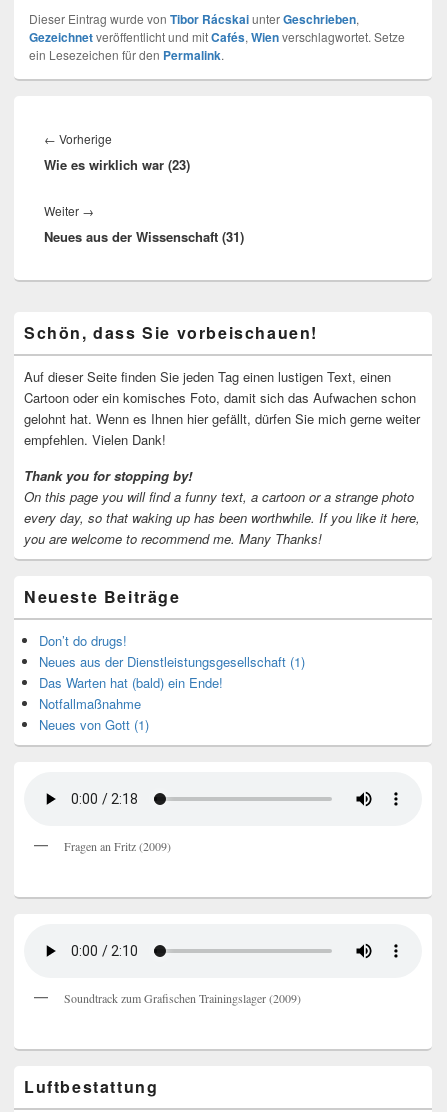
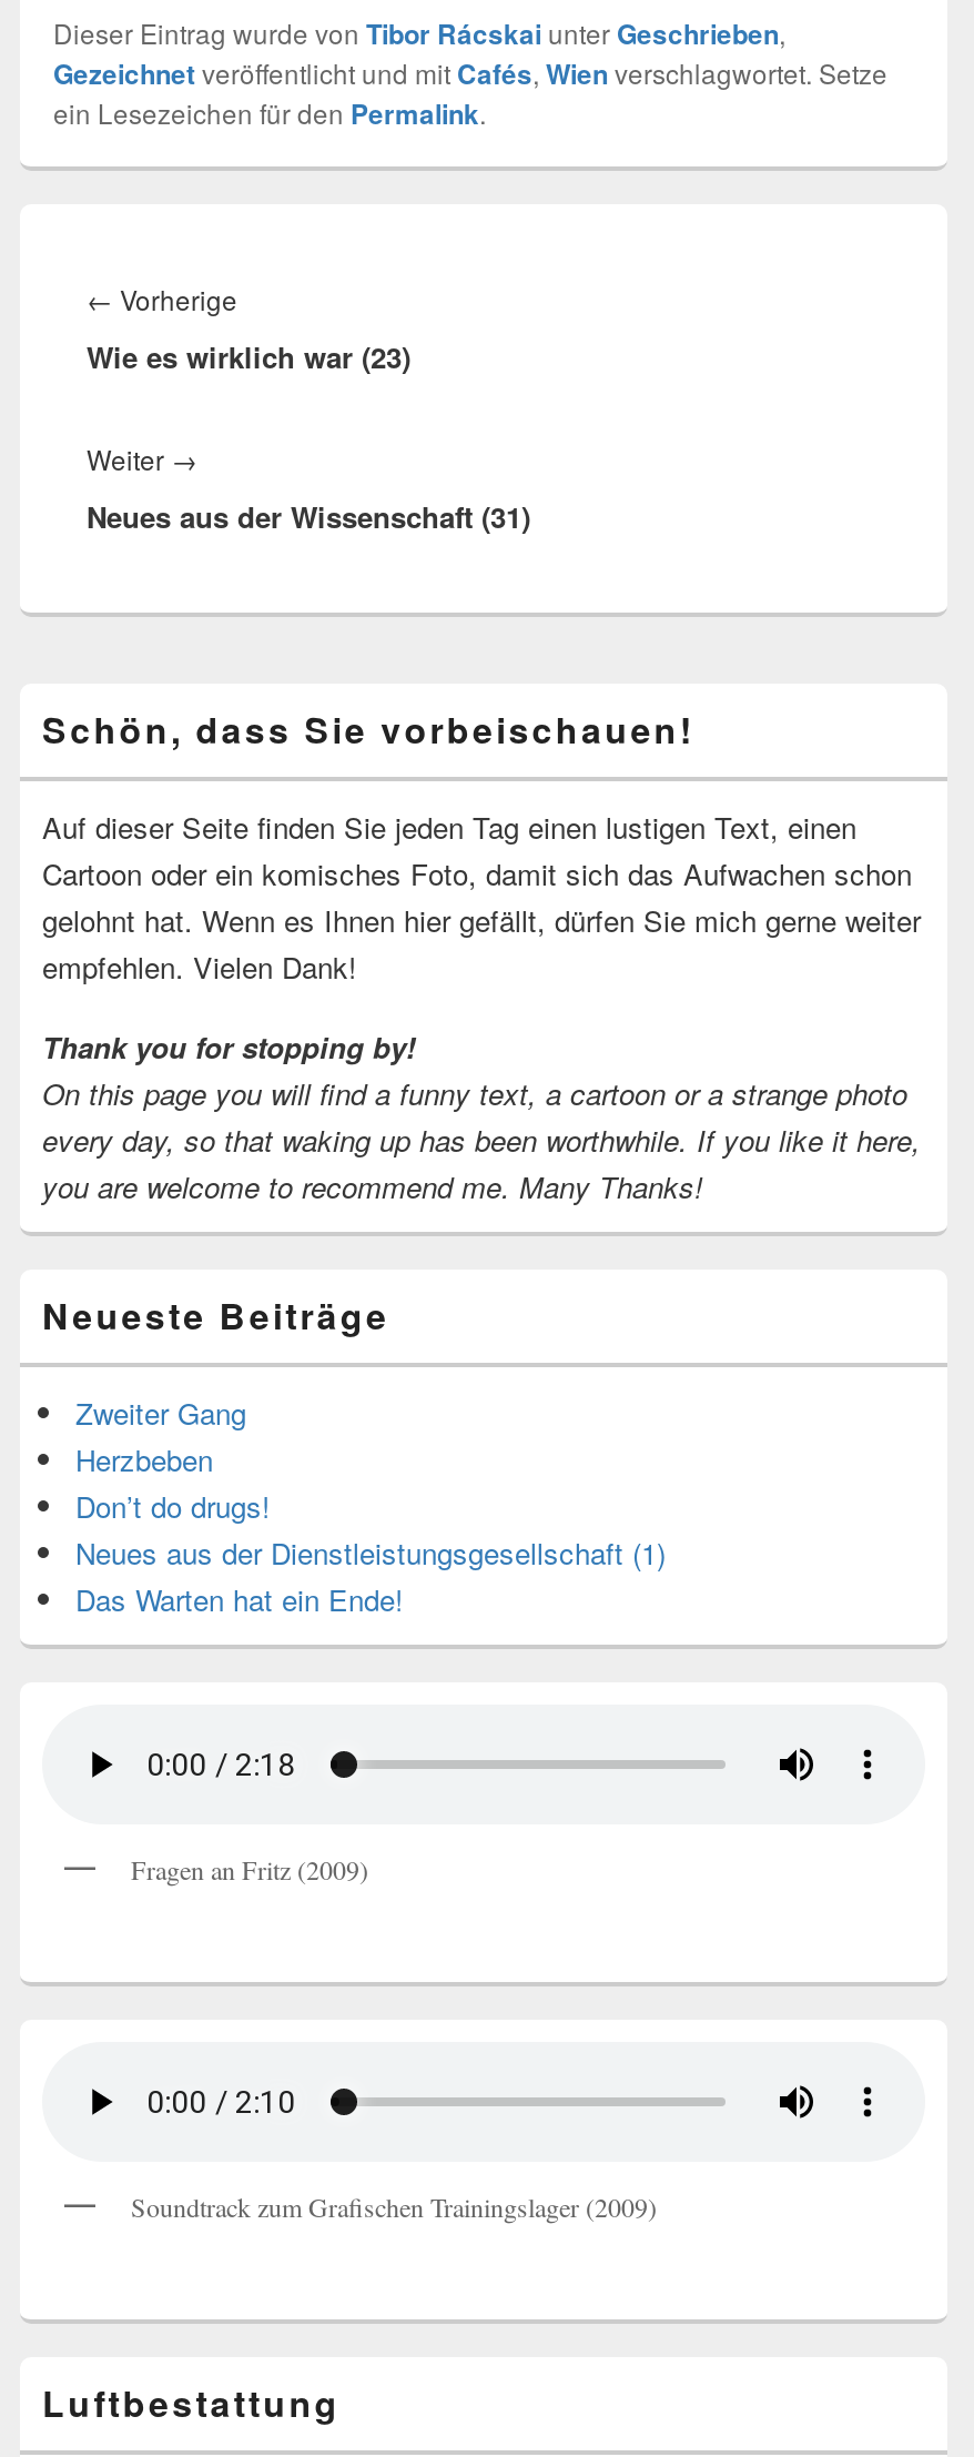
none -> [75,1392,246,1481] Zweiter Gang | Herzbeben
moved [39,631,305,671] -> [75,1485,666,1574]: Don’t do drugs! | Neues aus der Dienstleistungsgesellschaft (1)
[39,673,223,734] Das Warten hat (bald) ein Ende! | Notfallmaßnahme | Neues von Gott (1) -> [75,1578,404,1620] Das Warten hat ein Ende!

